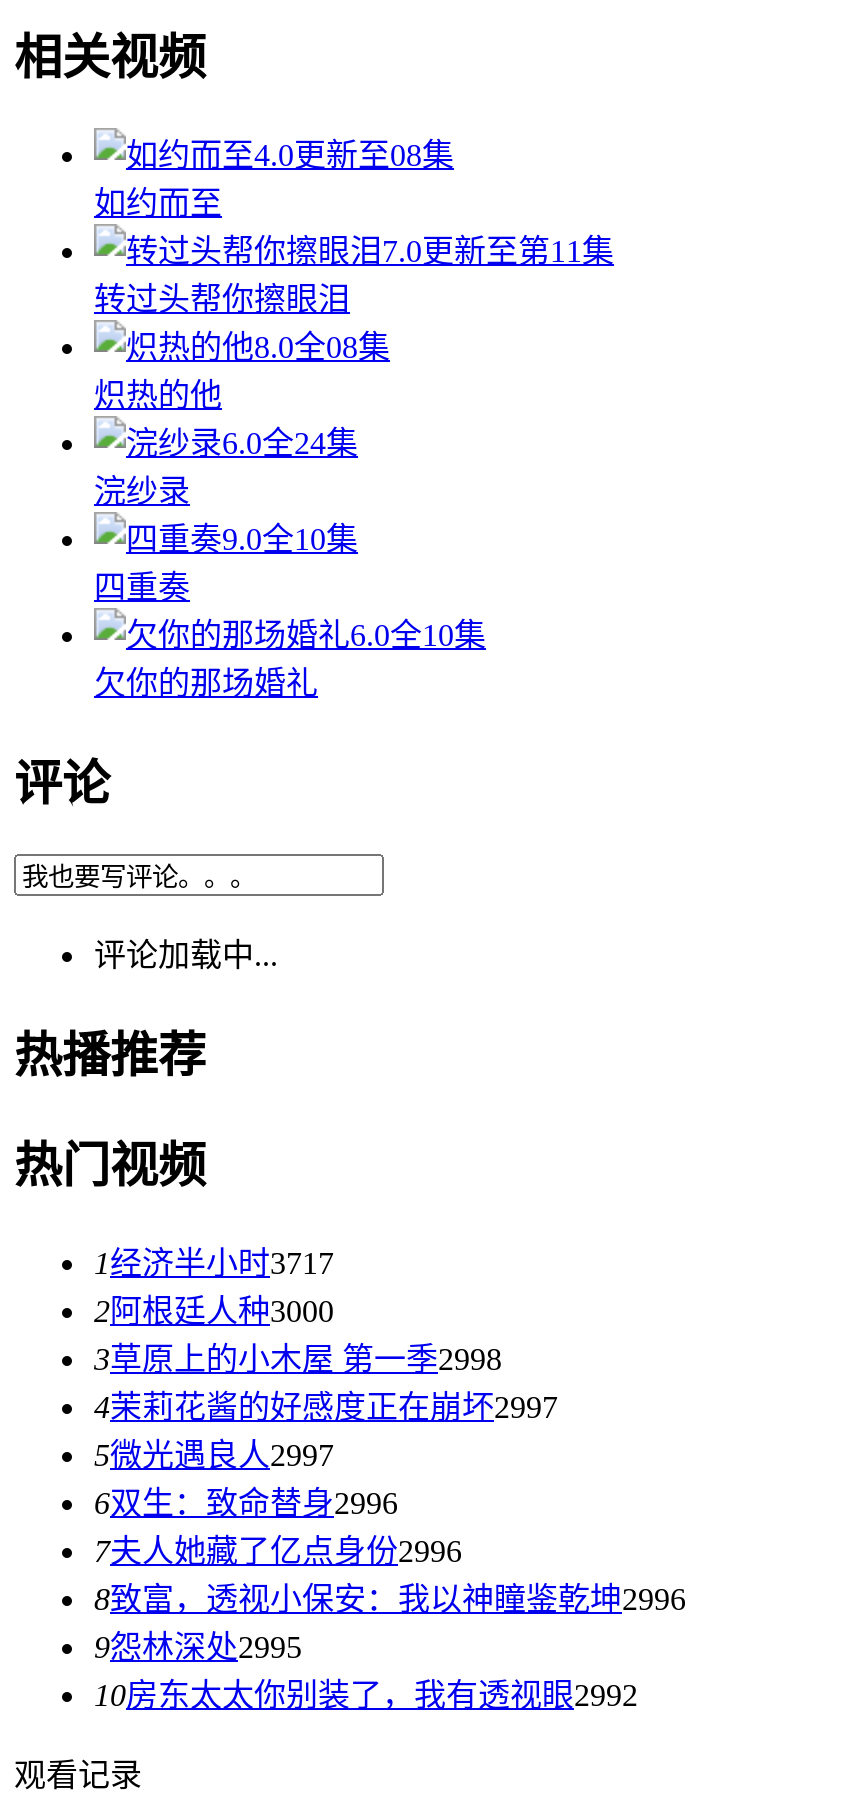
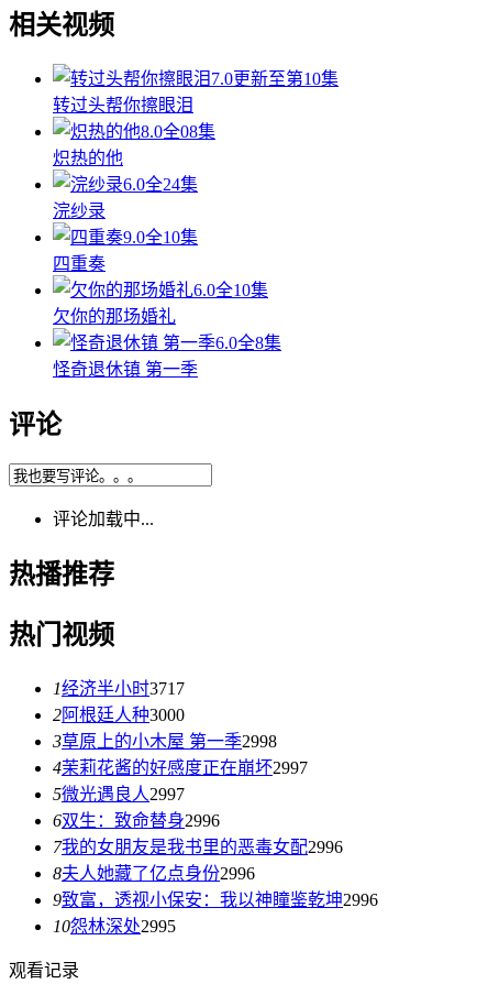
[94,139,614,269] 4.0更新至08集 | 如约而至 | 7.0更新至第11集 -> [211,70,339,88] 7.0更新至第10集
moved [94,283,486,701] -> [53,96,268,326]: 转过头帮你擦眼泪 | 6.0全24集 | 9.0全10集 | 四重奏 | 6.0全10集 | 欠你的那场婚礼
none -> [53,334,281,379] 6.0全8集 | 怪奇退休镇 第一季
[94,1534,686,1712] 7夫人她藏了亿点身份2996 | 8致富，透视小保安：我以神瞳鉴乾坤2996 | 9怨林深处2995 | 10房东太太你别装了，我有透视眼2992 -> [53,837,378,935] 7我的女朋友是我书里的恶毒女配2996 | 8夫人她藏了亿点身份2996 | 9致富，透视小保安：我以神瞳鉴乾坤2996 | 10怨林深处2995

